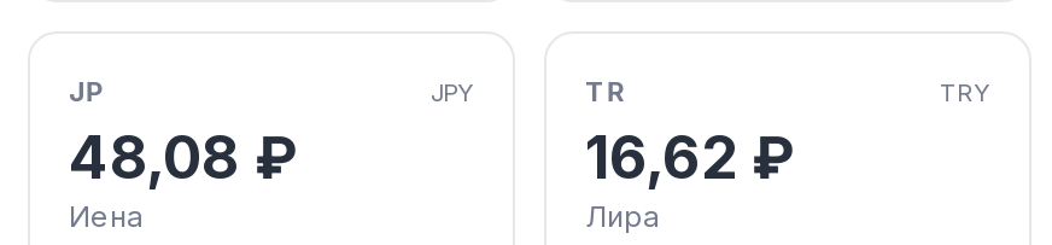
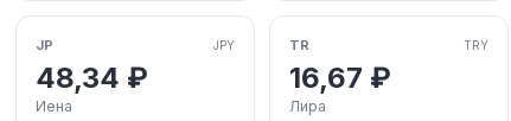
[69,123,298,193] 48,08 ₽ -> [36,60,148,95] 48,34 ₽
[585,123,795,193] 16,62 ₽ -> [289,60,391,95] 16,67 ₽

